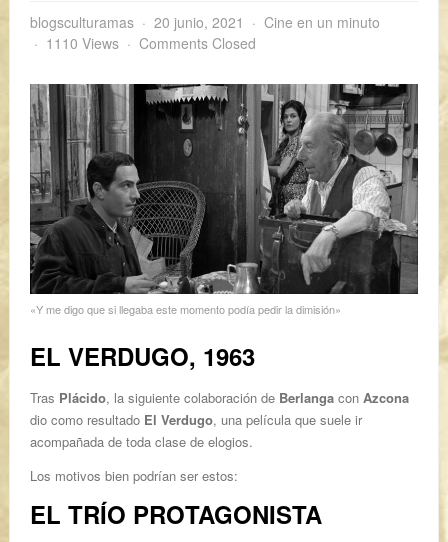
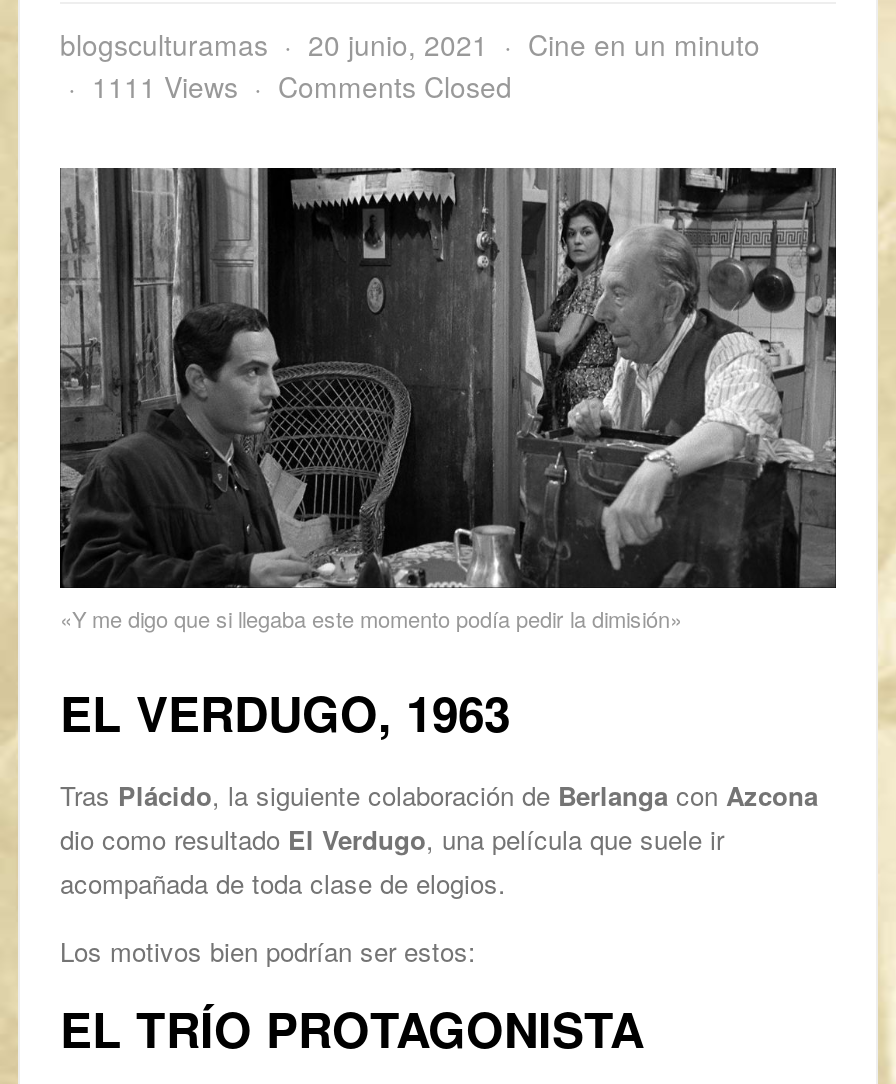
[46,33,256,53] 1110 Views Comments Closed -> [92,66,512,106] 1111 Views Comments Closed

